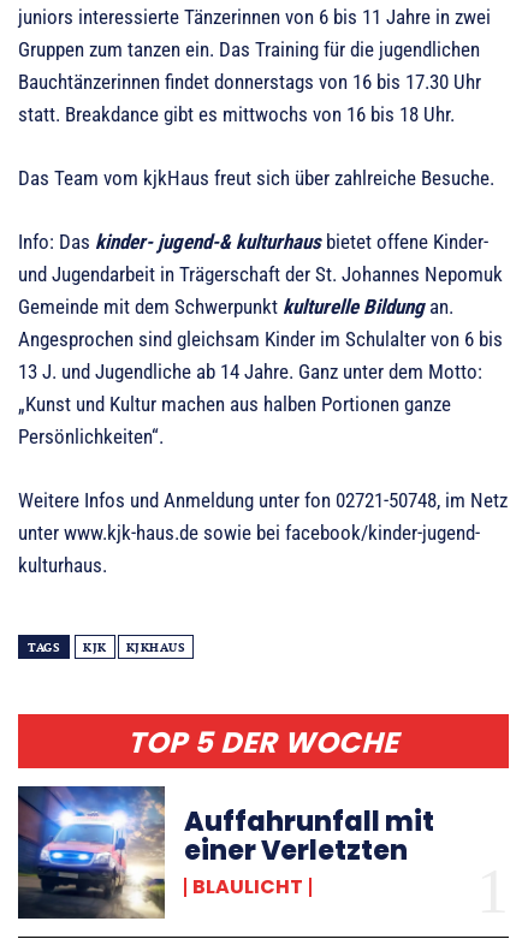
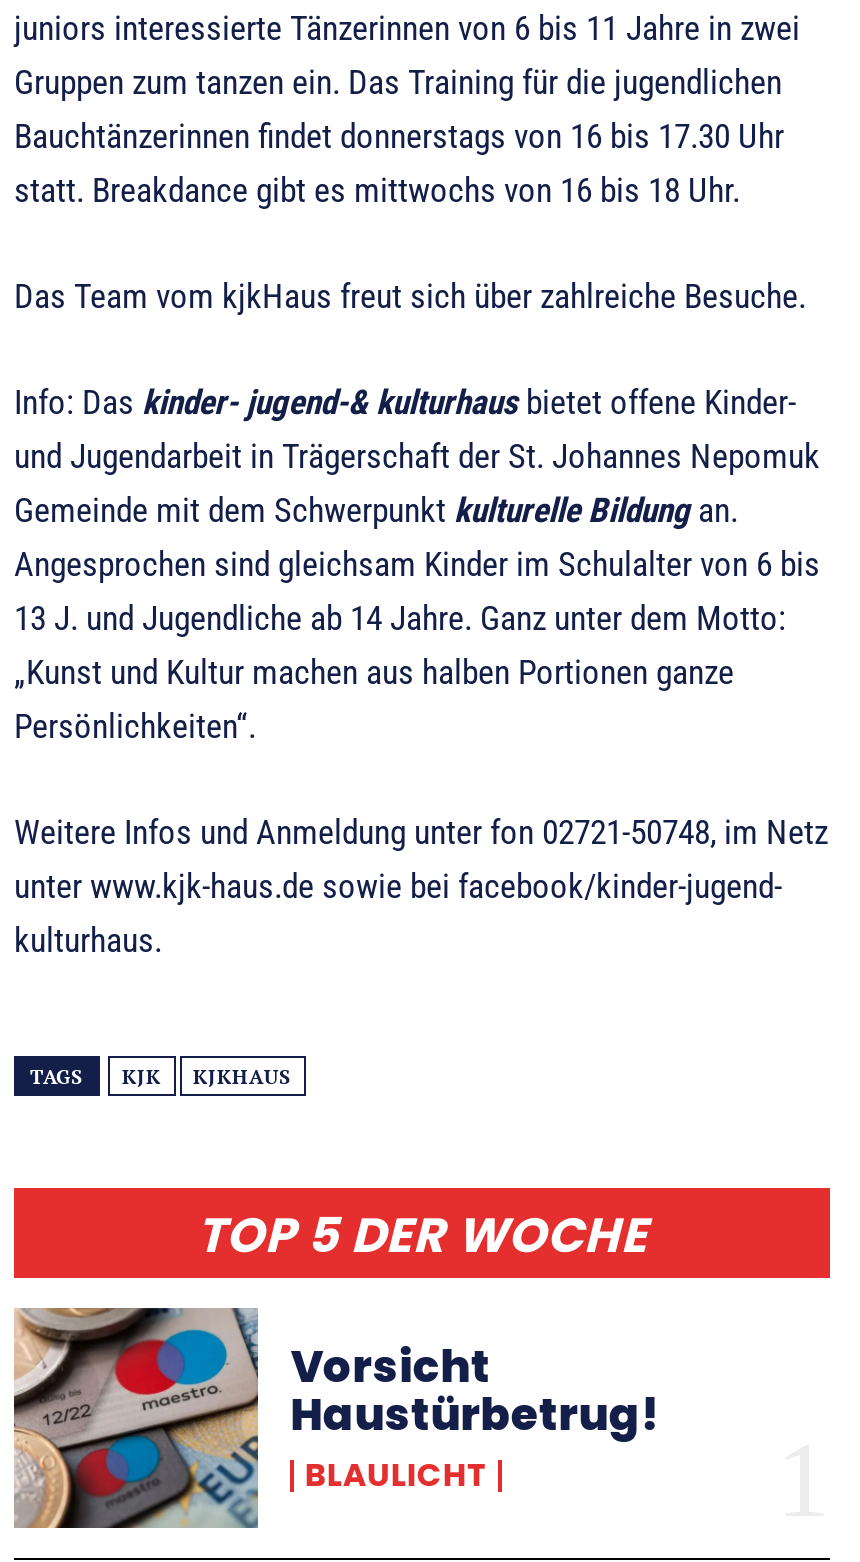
[17,785,435,920] [image] | Auffahrunfall mit | einer Verletzten -> [12,1306,659,1530] [image] | Vorsicht | Haustürbetrug!

